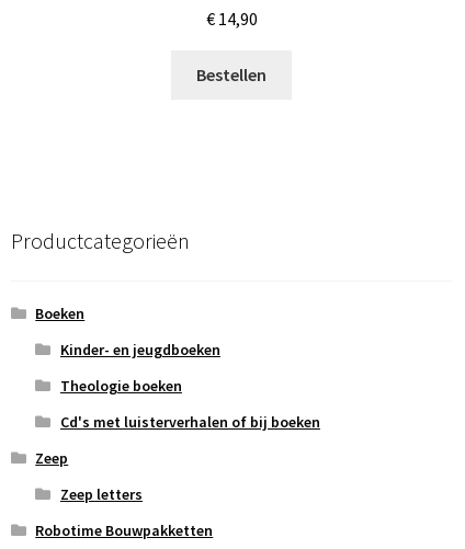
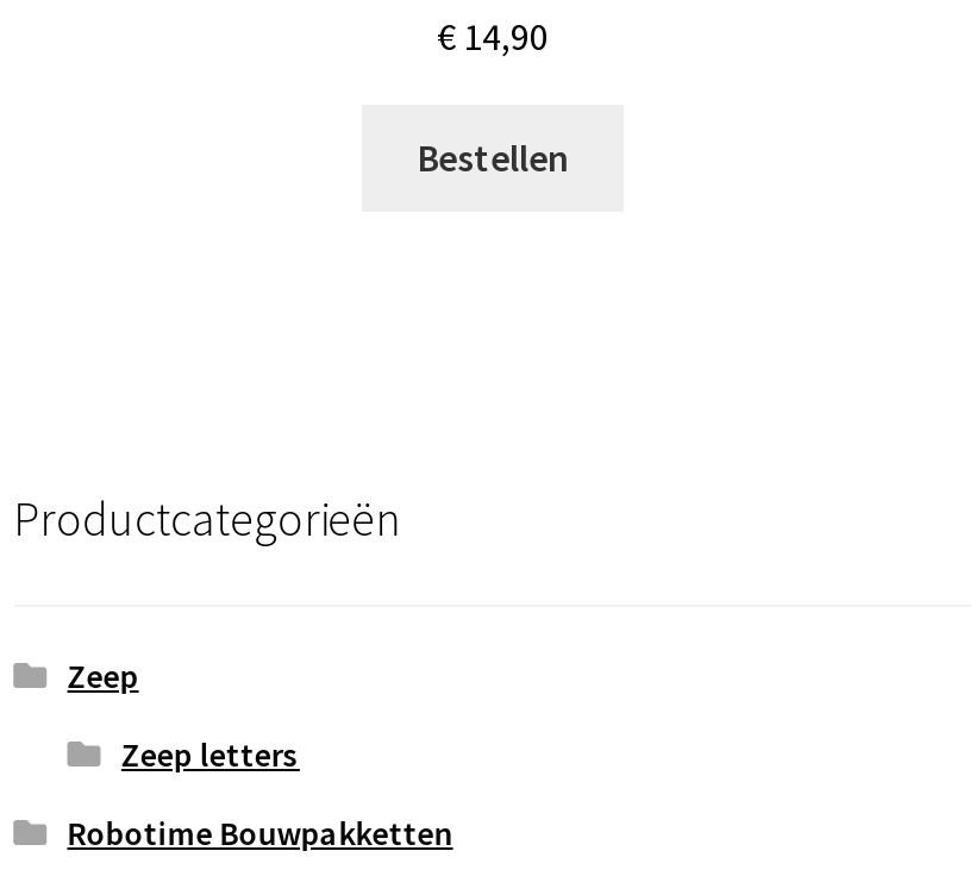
[35,303,320,431] Boeken | Kinder- en jeugdboeken | Theologie boeken | Cd's met luisterverhalen of bij boeken -> none

